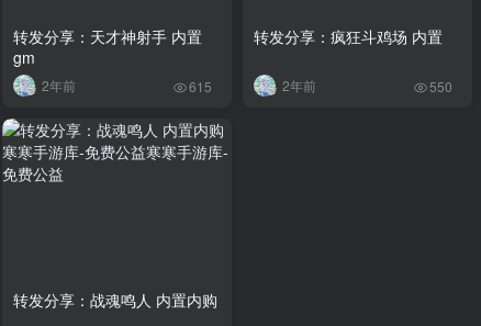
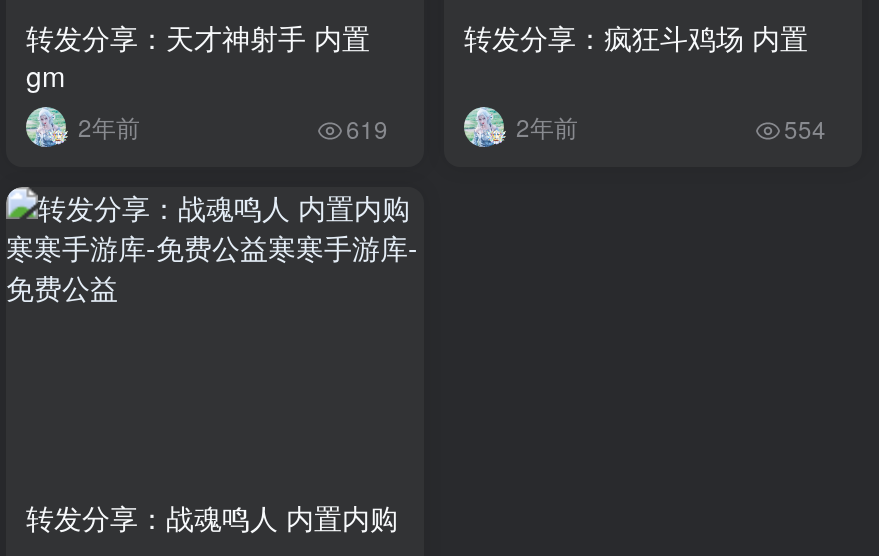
[189,77,212,95] 615 -> [346,111,388,145] 619
[429,77,452,95] 550 -> [784,111,826,145] 554

